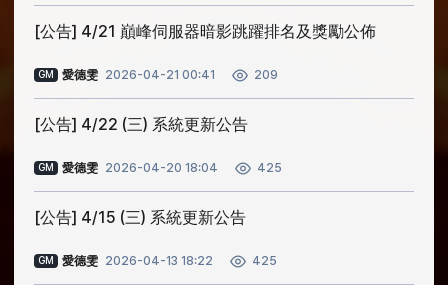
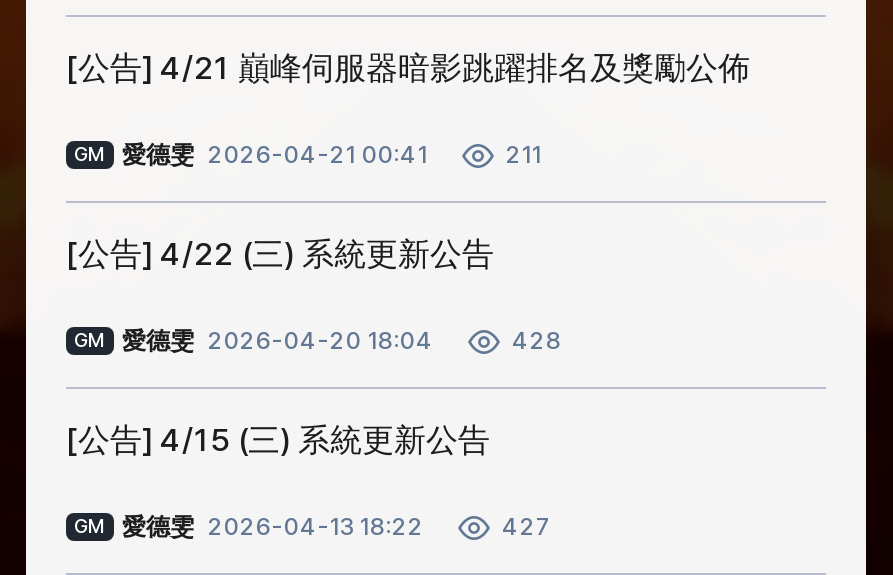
[254,68,278,82] 209 -> [506,141,542,169] 211
[257,161,282,175] 425 -> [512,327,562,355] 428
[252,254,277,268] 425 -> [502,513,552,541] 427

